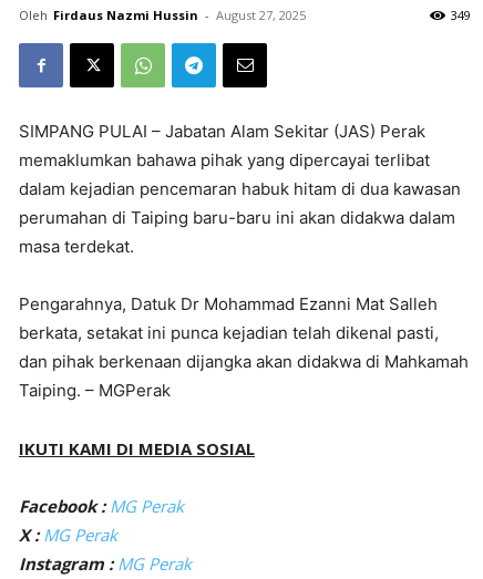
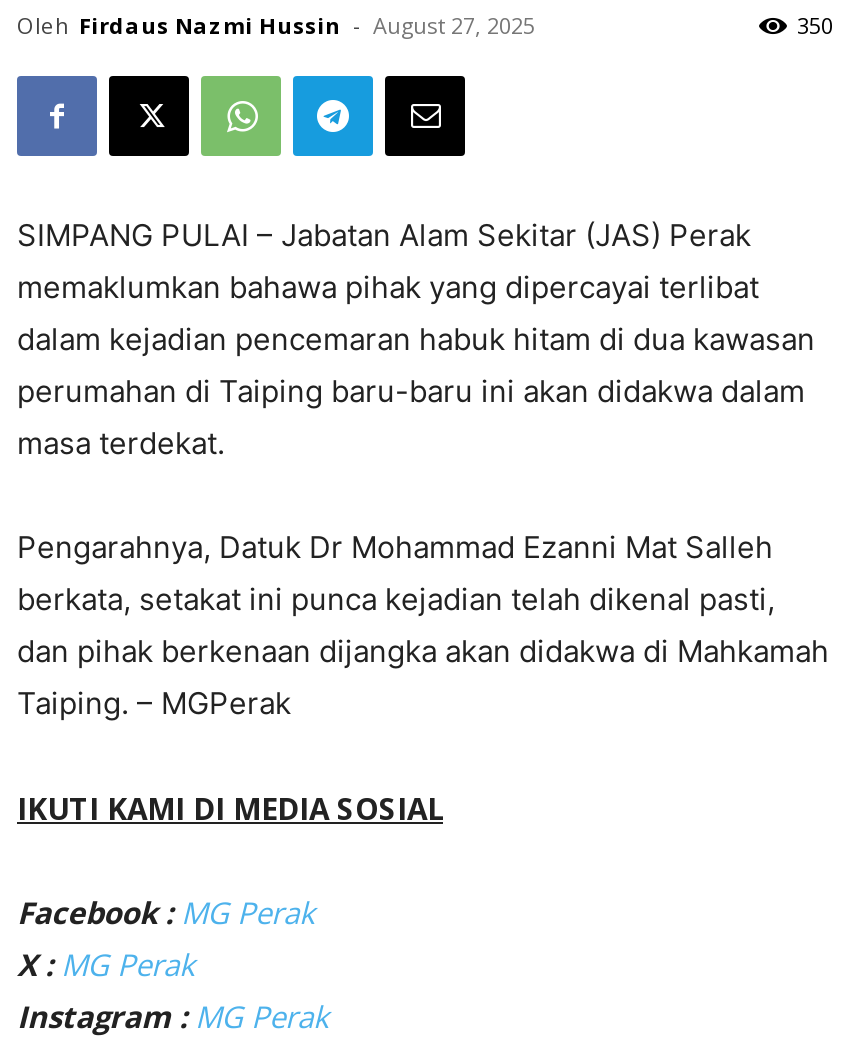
[451,7,471,23] 349 -> [797,10,833,40] 350

